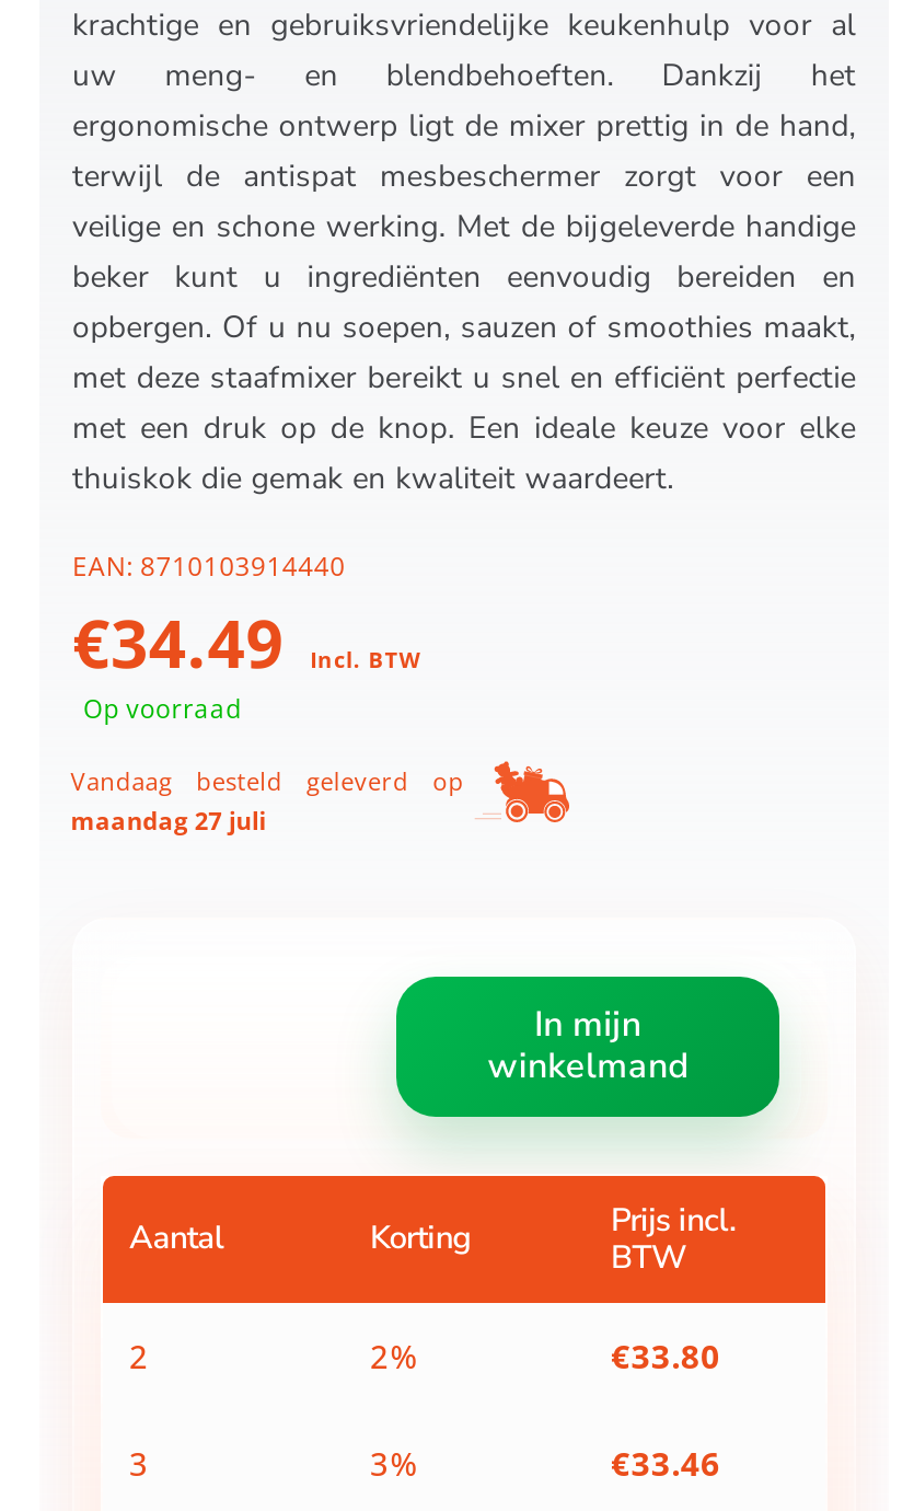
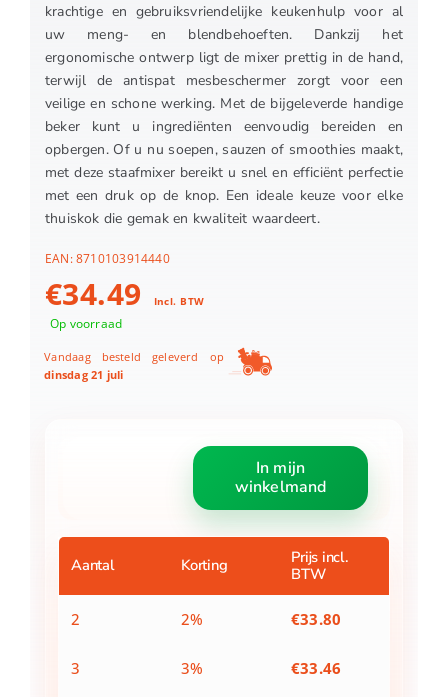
[70,805,266,837] maandag 27 juli -> [44,367,123,382] dinsdag 21 juli

